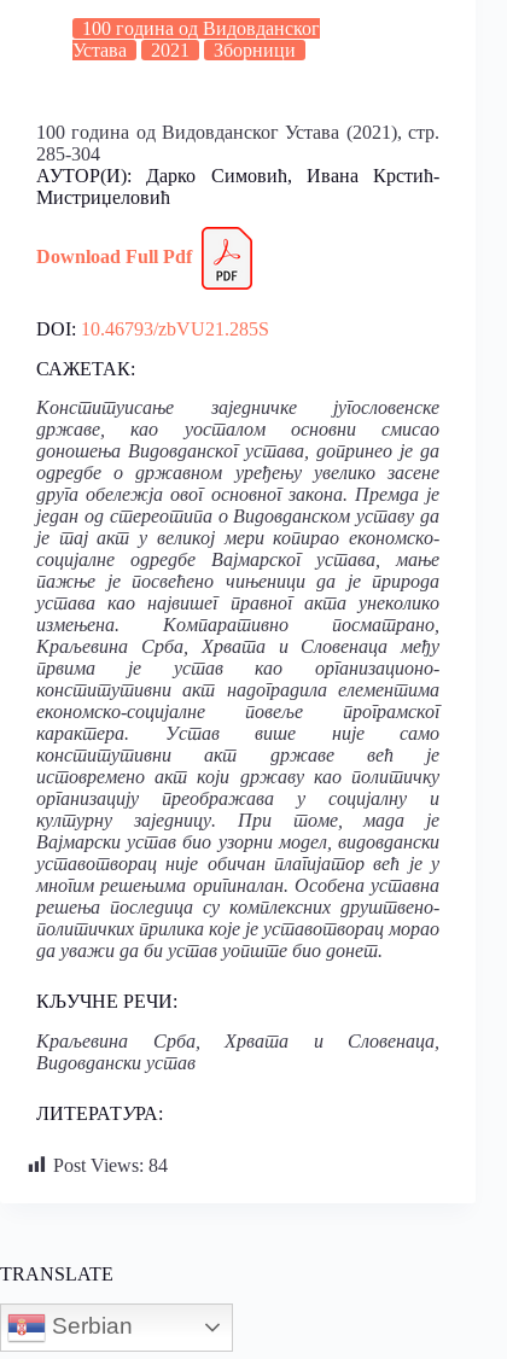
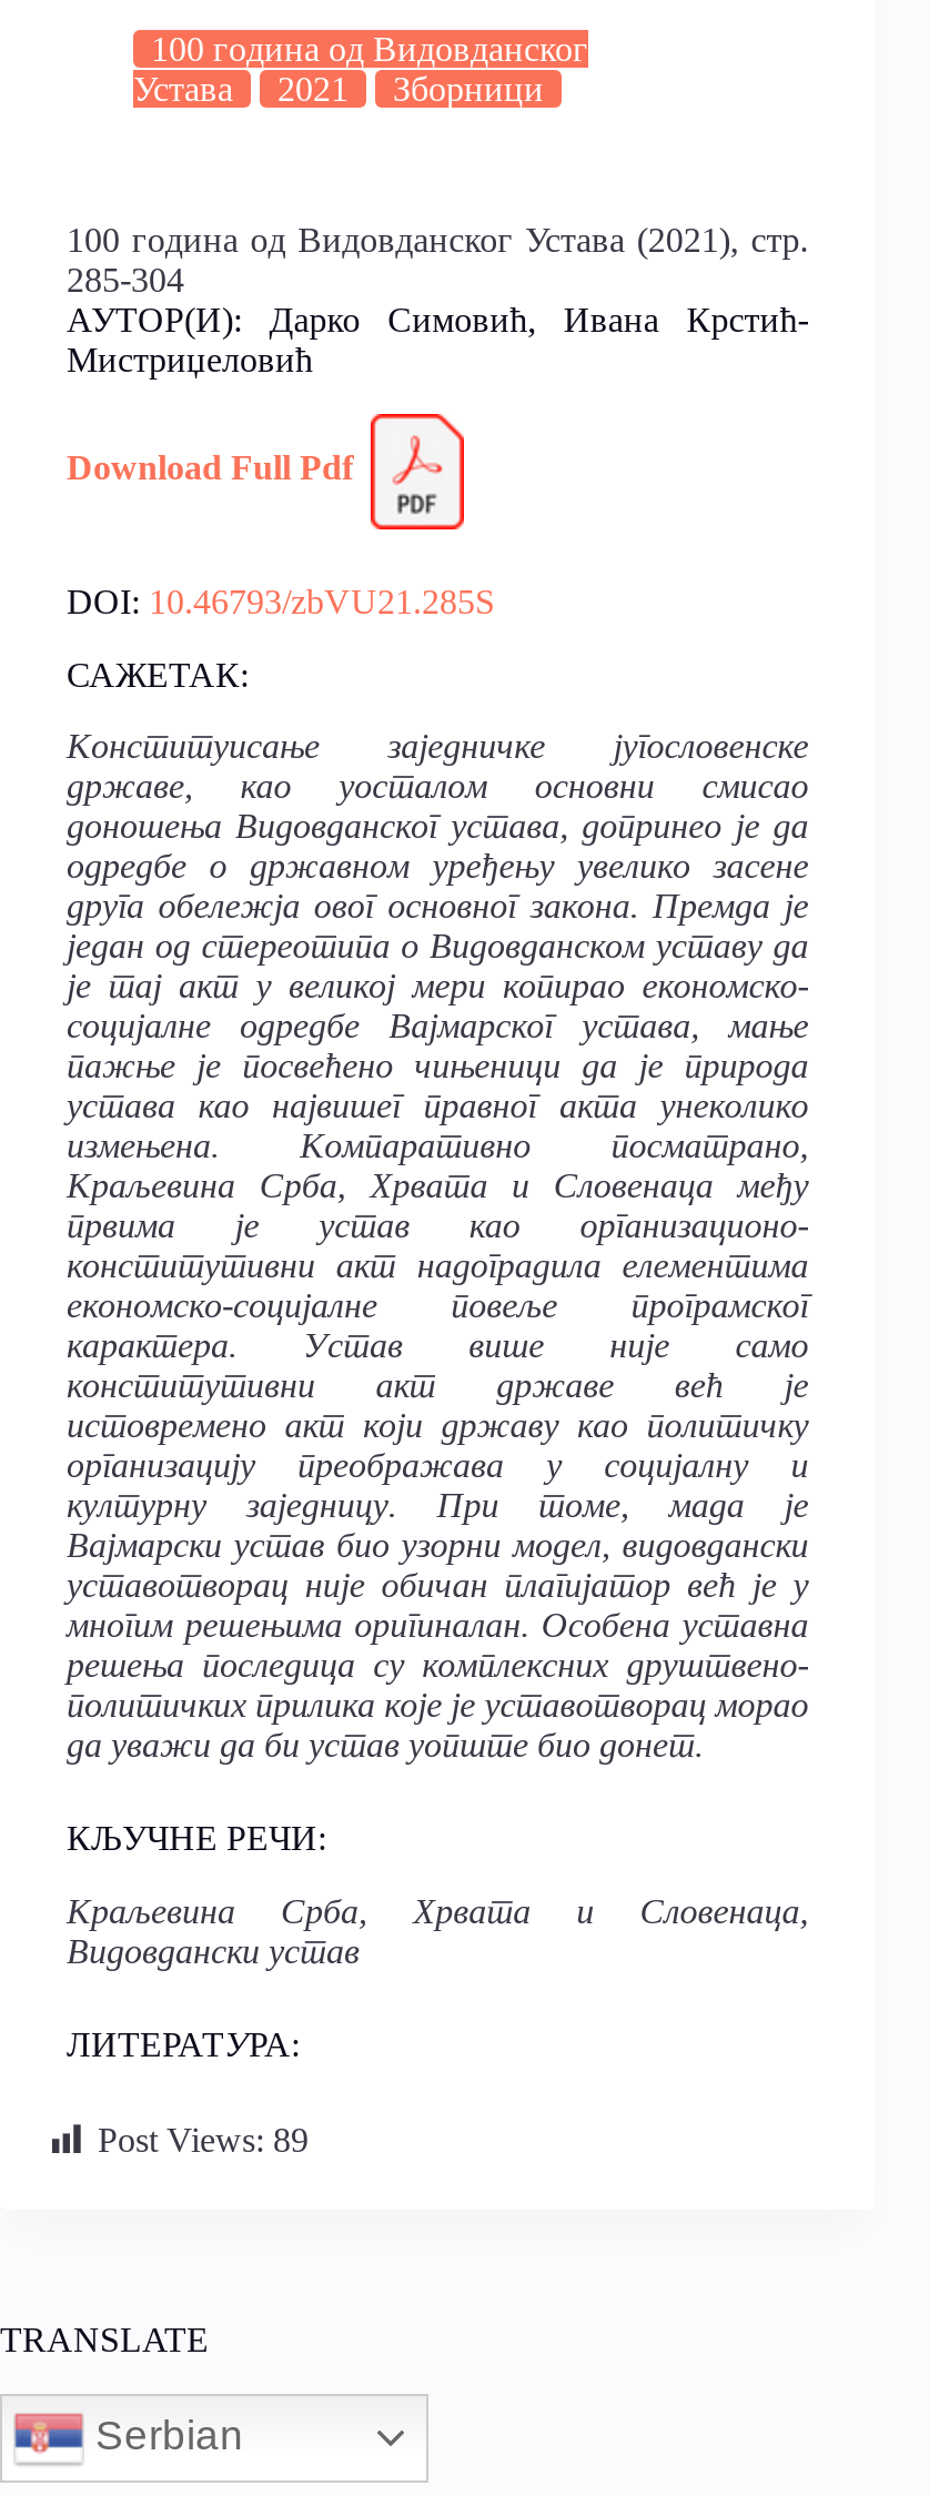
[53,1155,168,1176] Post Views: 84 -> [98,2121,309,2159] Post Views: 89

